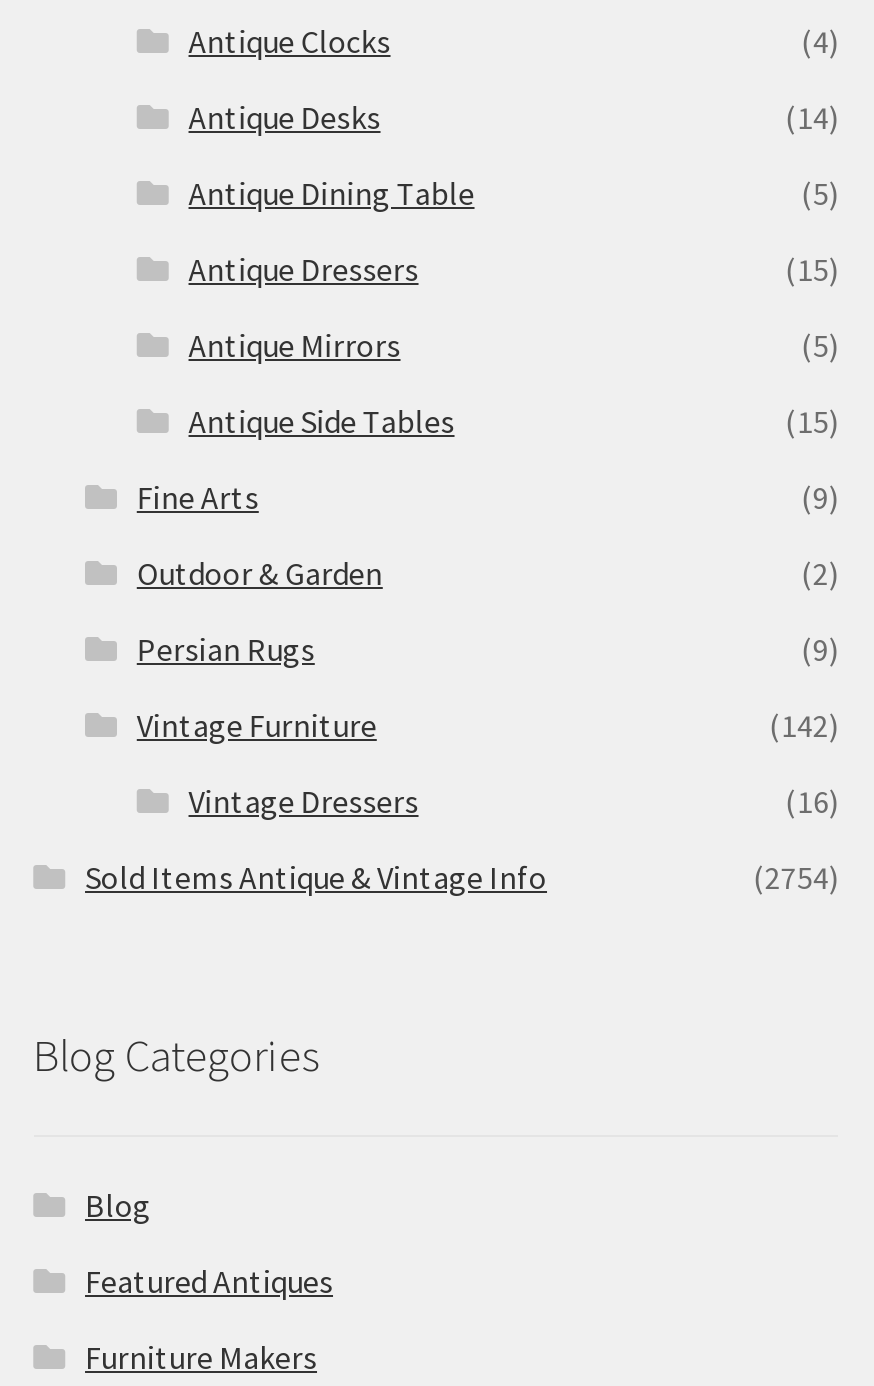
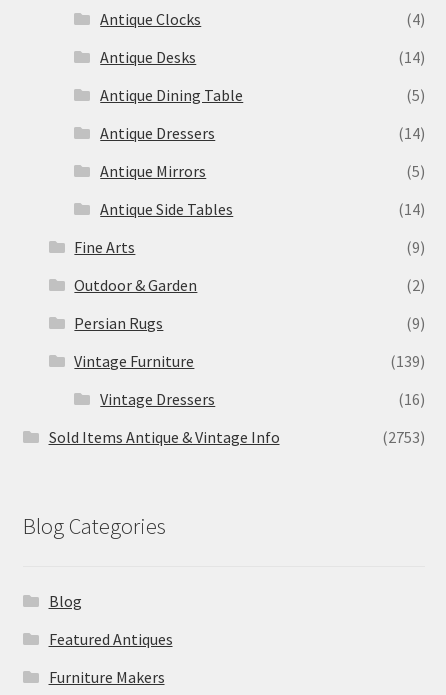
[785,249,839,289] (15) -> [398,123,425,143] (14)
[785,401,839,441] (15) -> [398,199,425,219] (14)
[769,705,839,745] (142) -> [390,351,425,371] (139)
[753,857,839,897] (2754) -> [382,427,425,447] (2753)

